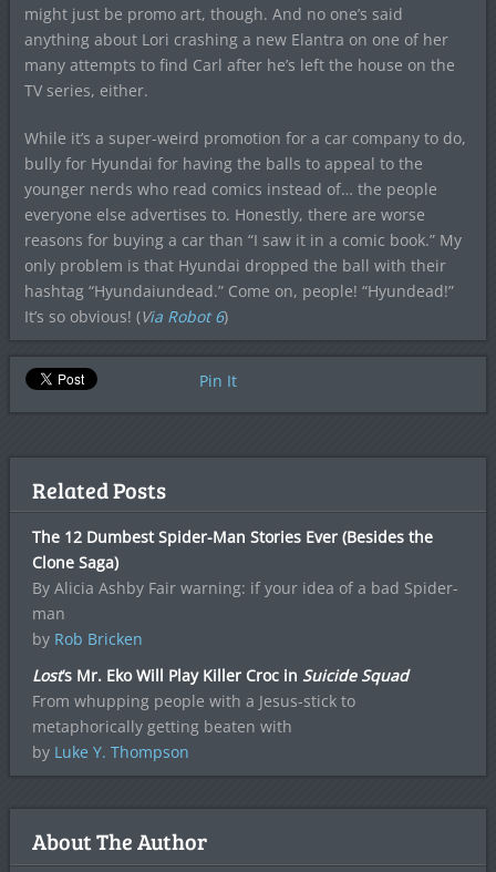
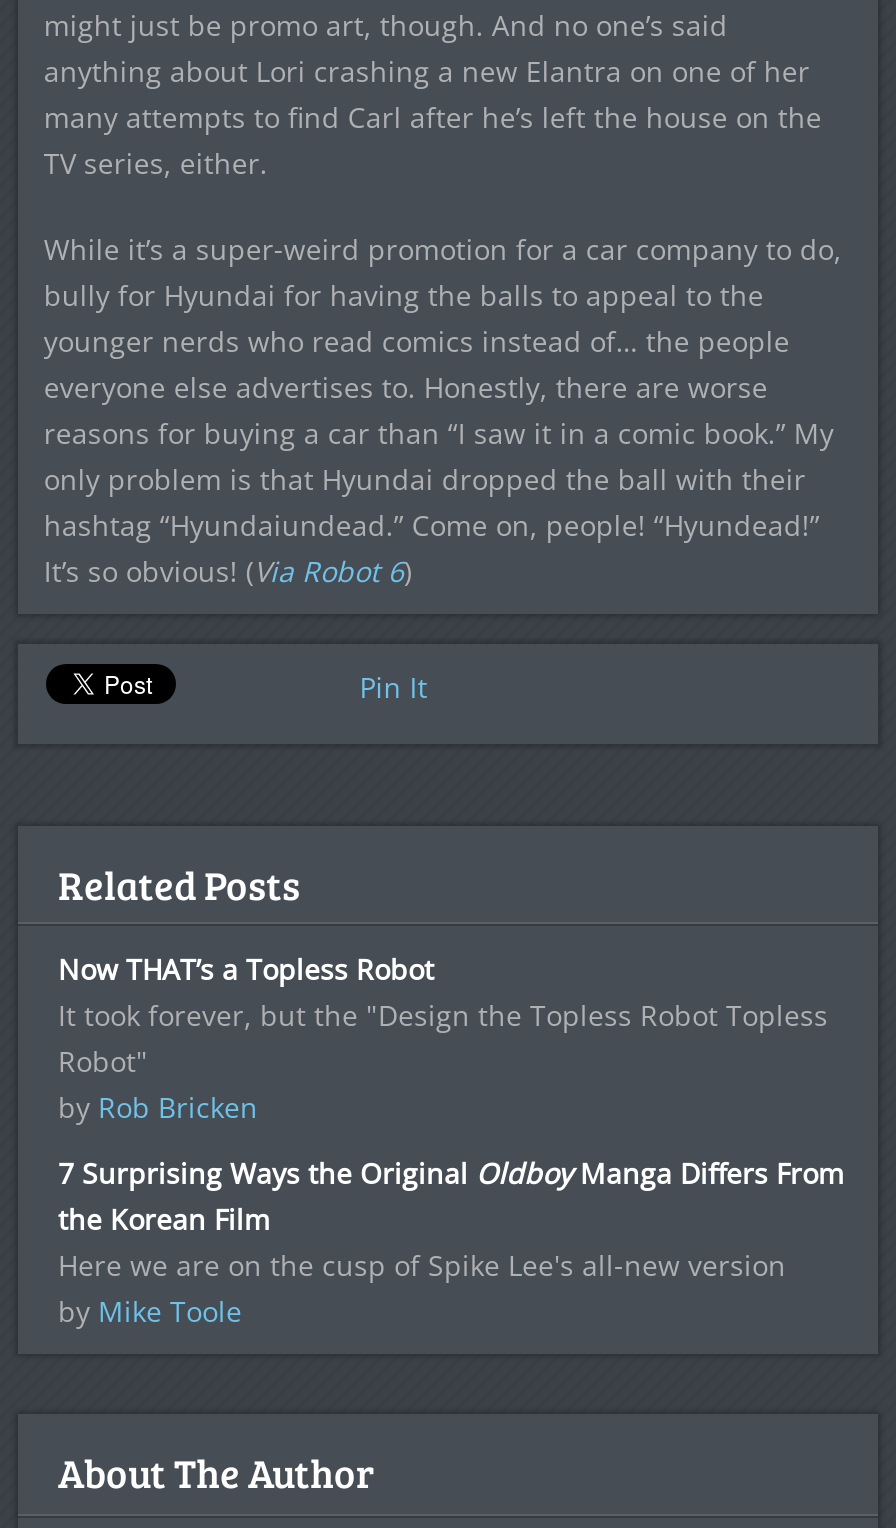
[32,527,458,624] The 12 Dumbest Spider-Man Stories Ever (Besides the | Clone Saga) | By Alicia Ashby Fair warning: if your idea of a bad Spider- | man -> [58,951,828,1081] Now THAT’s a Topless Robot | It took forever, but the "Design the Topless Robot Topless | Robot"
[32,665,409,763] Lost ‘s Mr. Eko Will Play Killer Croc inSuicide Squad | From whupping people with a Jesus-stick to | metaphorically getting beaten with | by Luke Y. Thompson -> [58,1155,844,1331] 7 Surprising Ways the Original OldboyManga Differs From | the Korean Film | Here we are on the cusp of Spike Lee's all-new version | by Mike Toole

